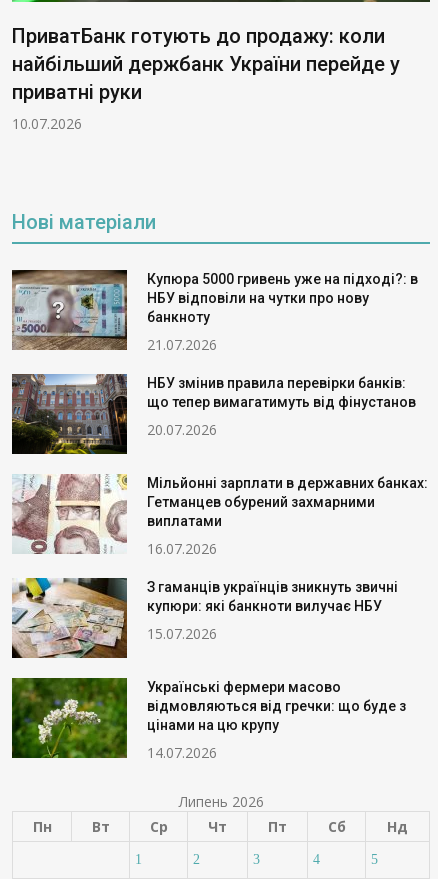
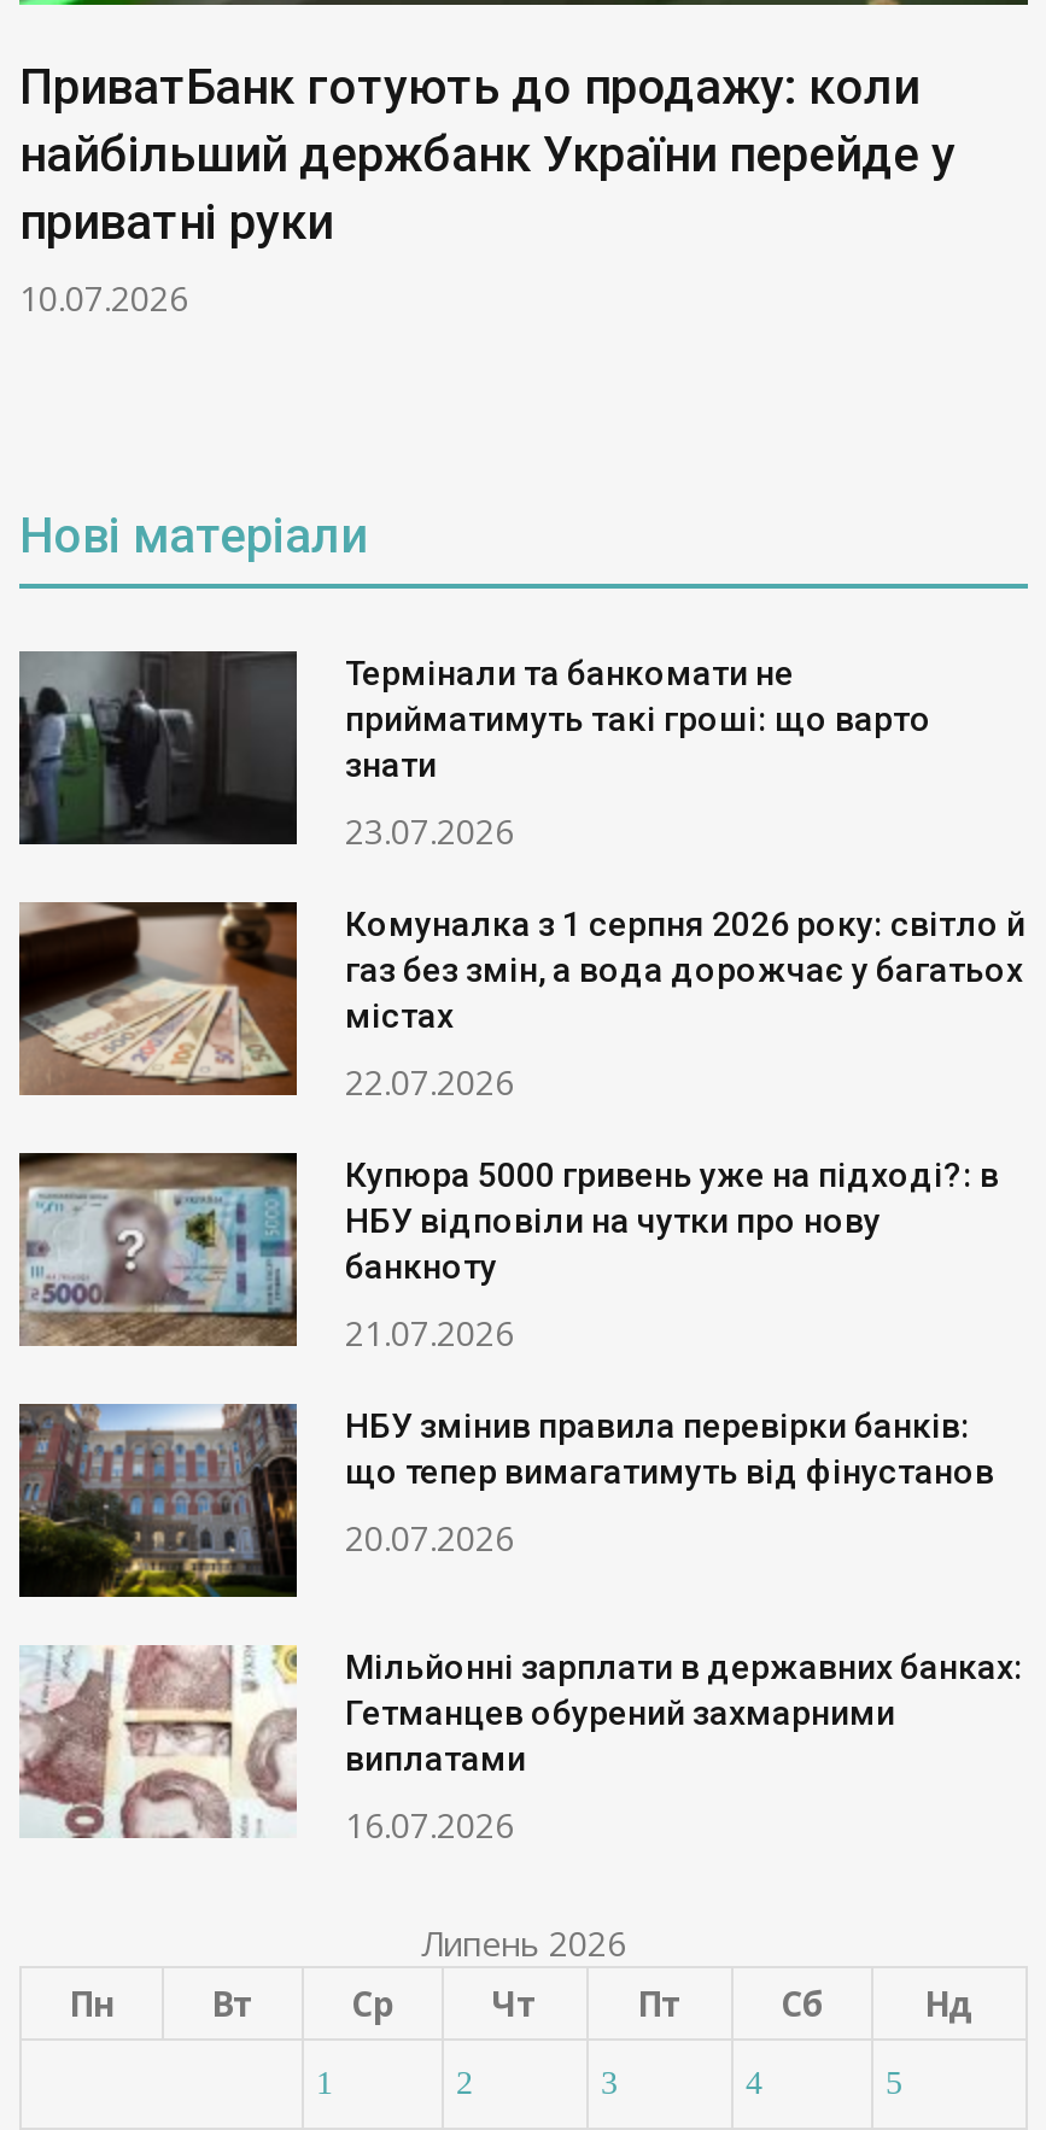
none -> [17,900,299,1098] [image]
none -> [19,651,1025,1105] [image] | Термінали та банкомати не | прийматимуть такі гроші: що варто | знати | 23.07.2026 | Комуналка з 1 серпня 2026 року: світло й | газ без змін, а вода дорожчає у багатьох | містах | 22.07.2026
moved [11,269,428,558] -> [17,1151,1023,1848]: [image] | Купюра 5000 гривень уже на підході?: в | НБУ відповіли на чутки про нову | ... | виплатами | 16.07.2026
[11,577,406,762] [image] | З гаманців українців зникнуть звичні | купюри: які банкноти вилучає НБУ | 15.07.2026 | Українські фермери масово | відмовляються від гречки: що буде з | цінами на цю крупу | 14.07.2026 -> none
[11,677,128,759] [image] -> none

